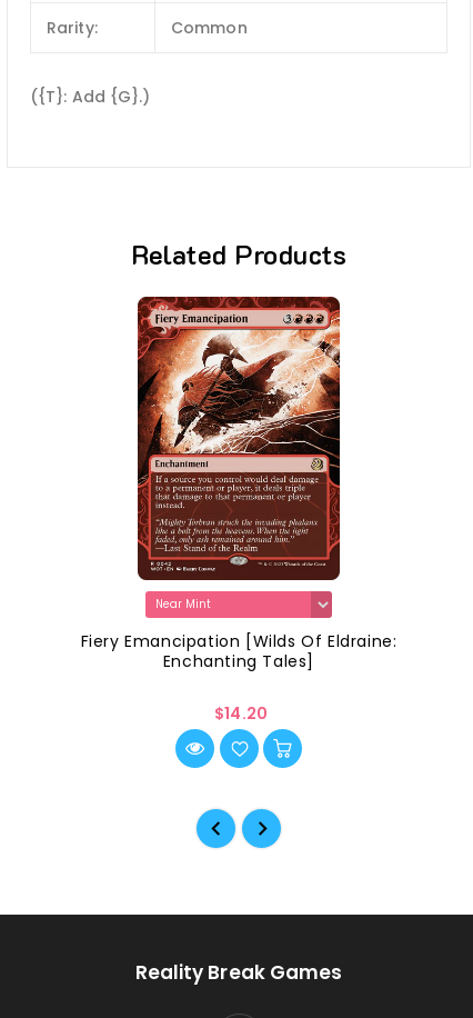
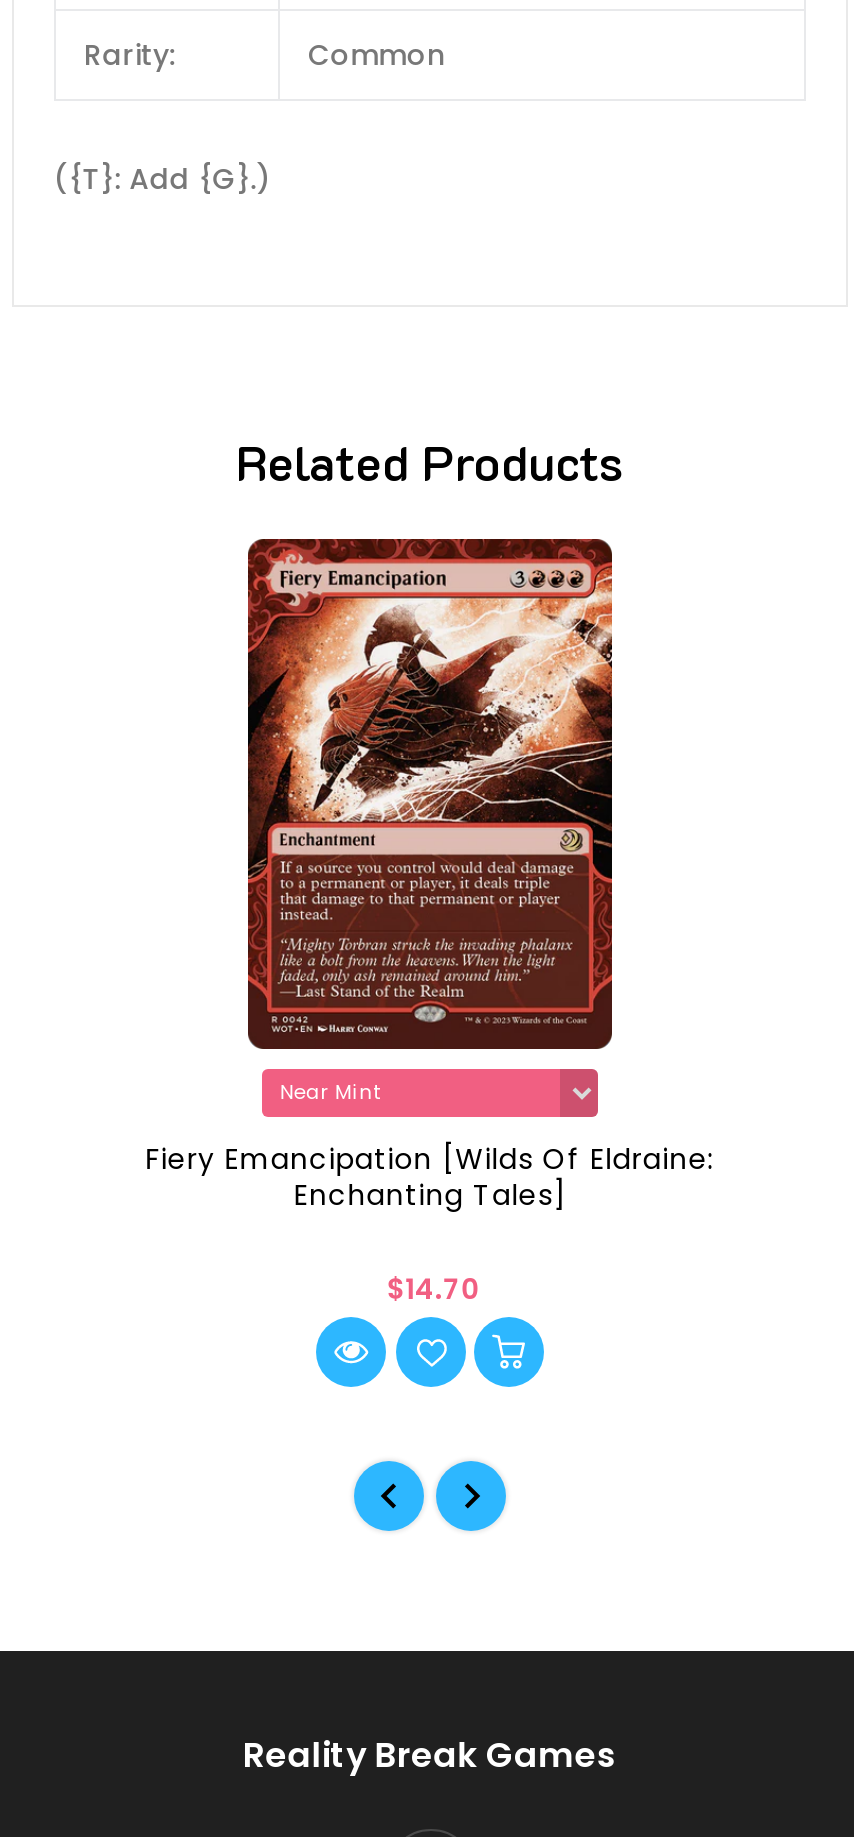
[215,703,267,725] $14.20 -> [386,1270,482,1310] $14.70

